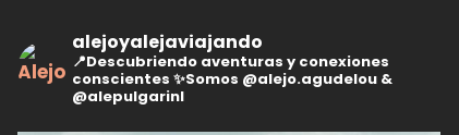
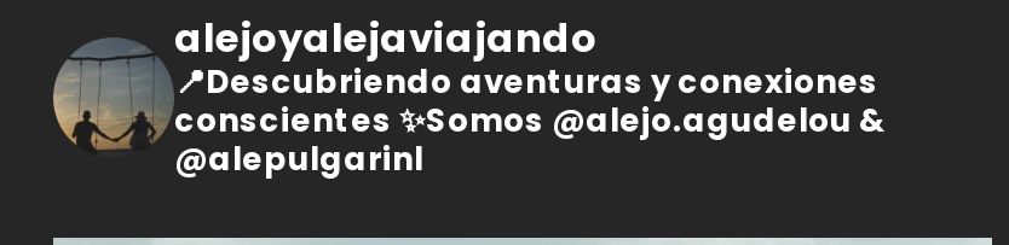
[17,42,69,91] [image] -> [51,37,167,153] [image]

